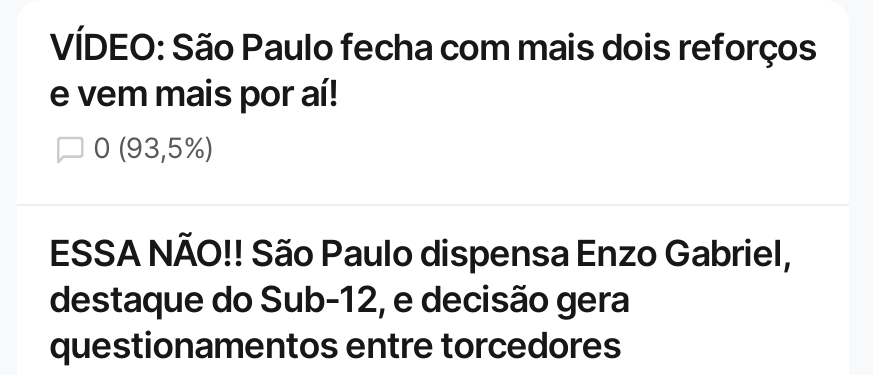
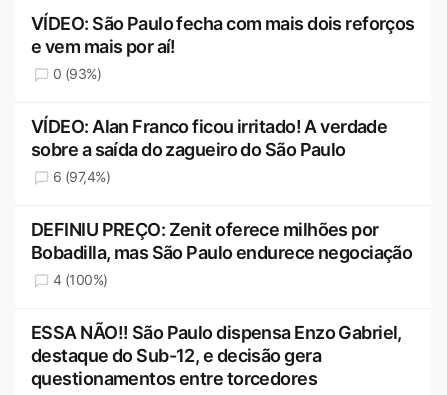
[86,130,213,164] 0 (93,5%) -> [31,65,412,288] 0 (93%) | VÍDEO: Alan Franco ficou irritado! A verdade | sobre a saída do zagueiro do São Paulo | 6 (97,4%) | DEFINIU PREÇO: Zenit oferece milhões por | Bobadilla, mas São Paulo endurece negociação | 4 (100%)

